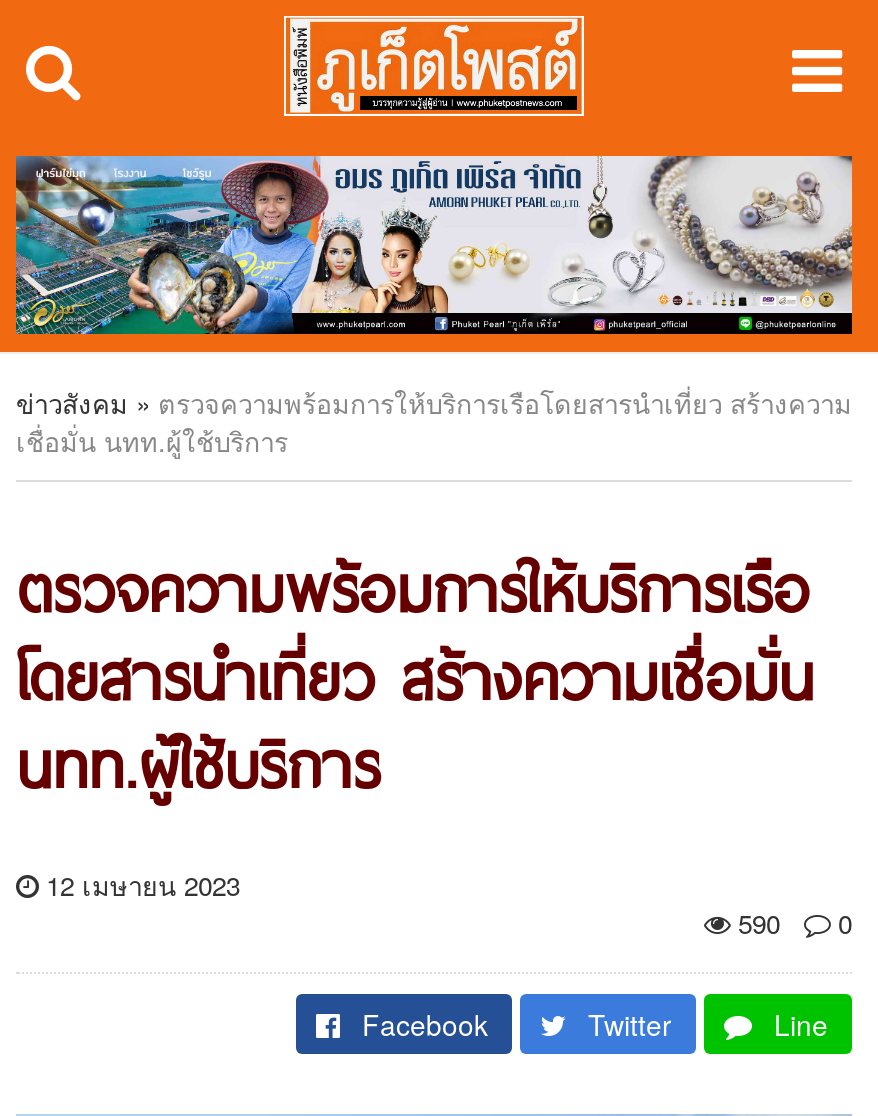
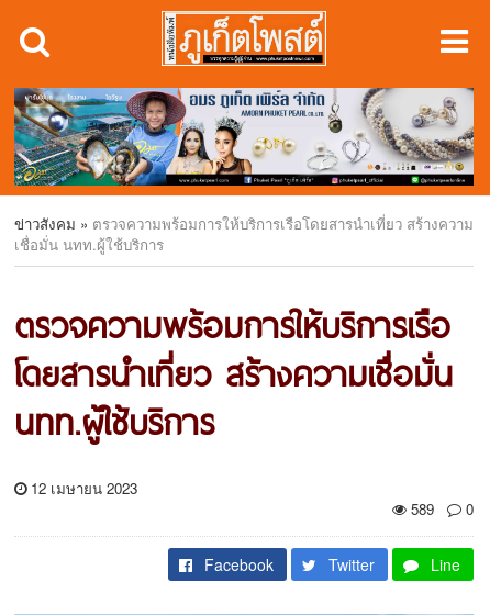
[730,903,852,941] 590 0 -> [407,498,474,519] 589 0

